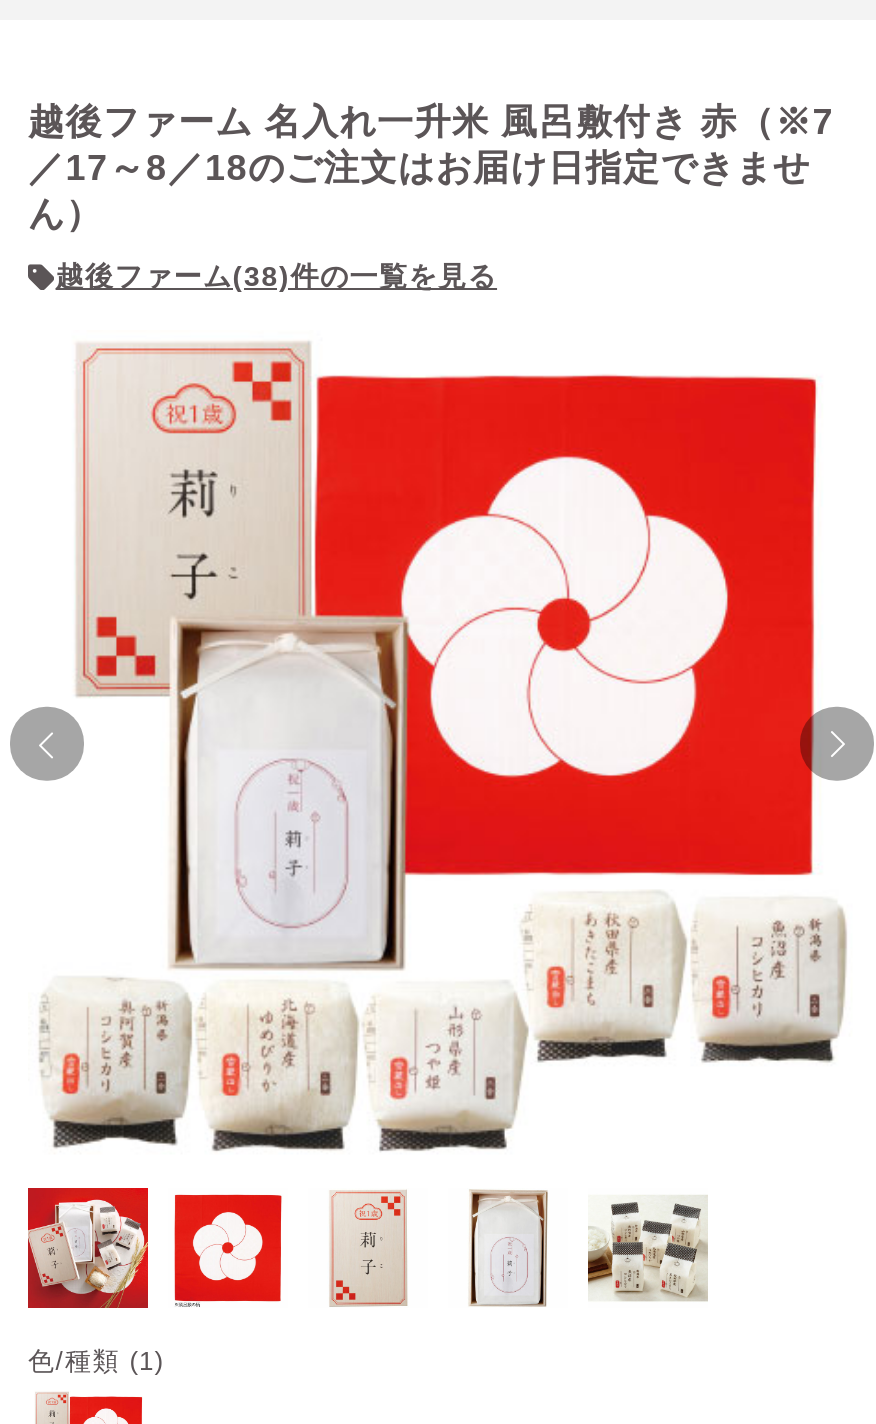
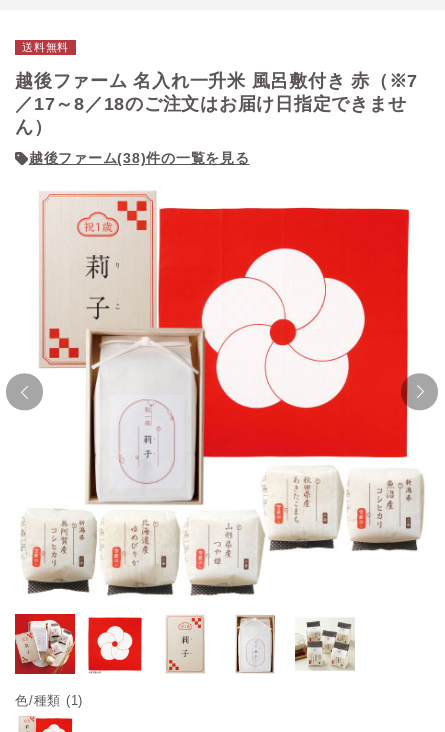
none -> [22,41,69,53] 送料無料

